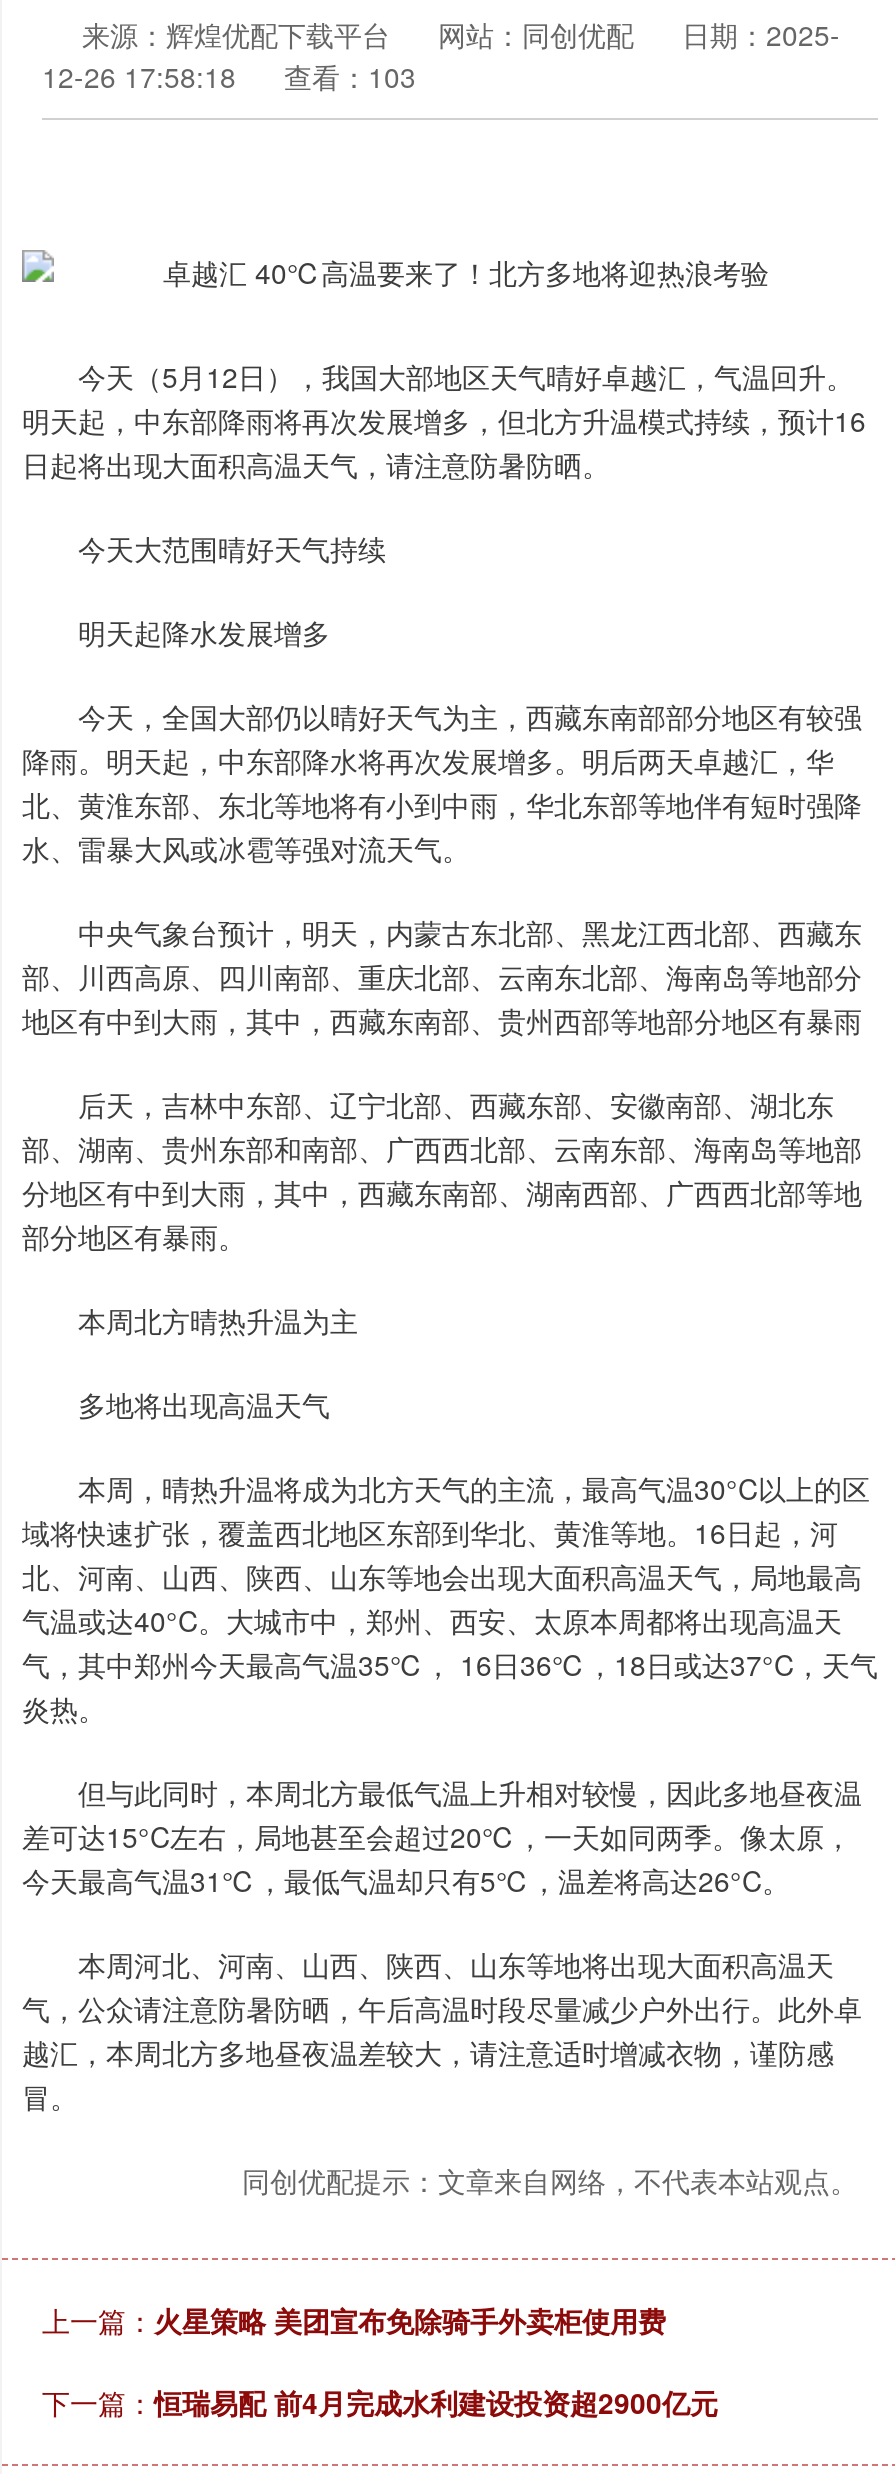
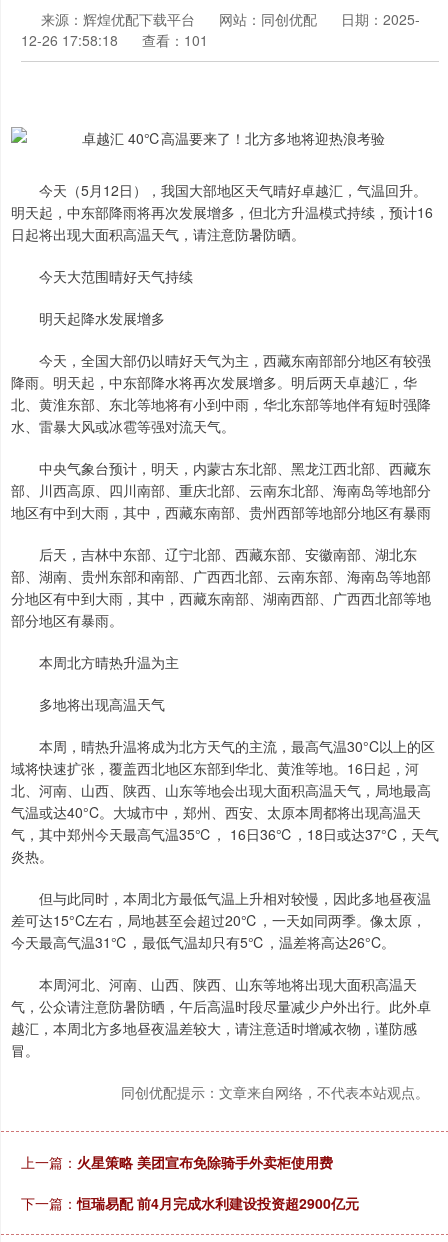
[42,56,416,96] 12-26 17:58:18 查看：103 -> [21,30,208,50] 12-26 17:58:18 查看：101

